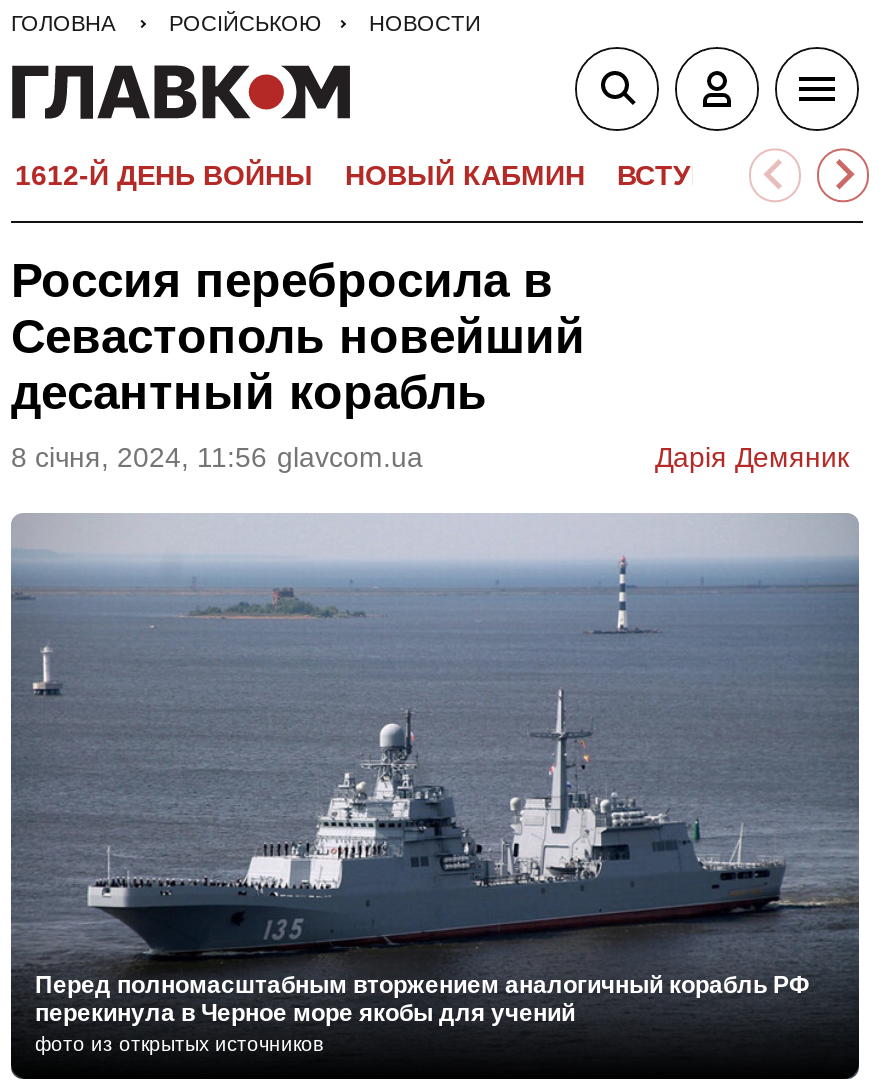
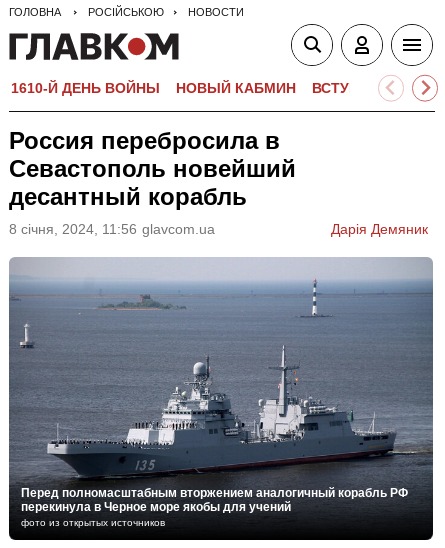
[15,159,313,191] 1612-Й ДЕНЬ ВОЙНЫ -> [11,80,160,96] 1610-Й ДЕНЬ ВОЙНЫ

